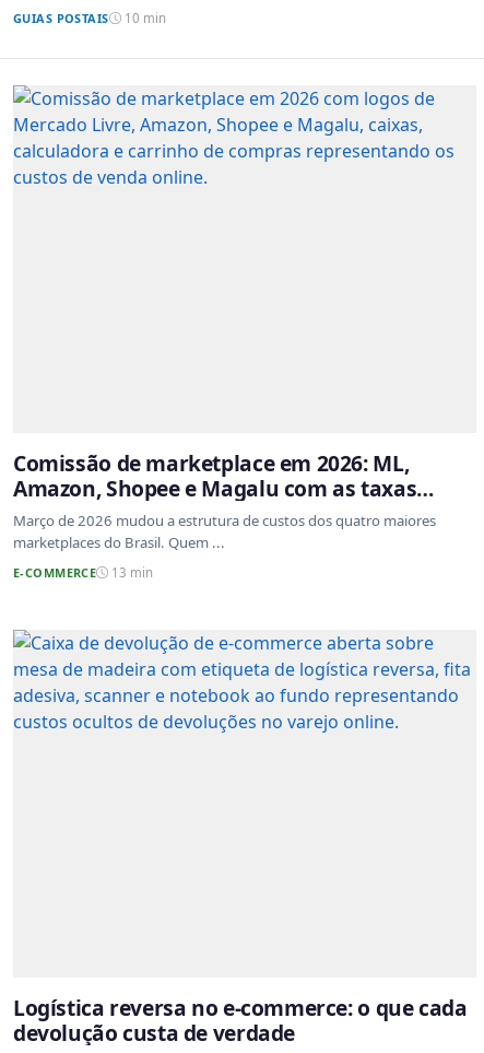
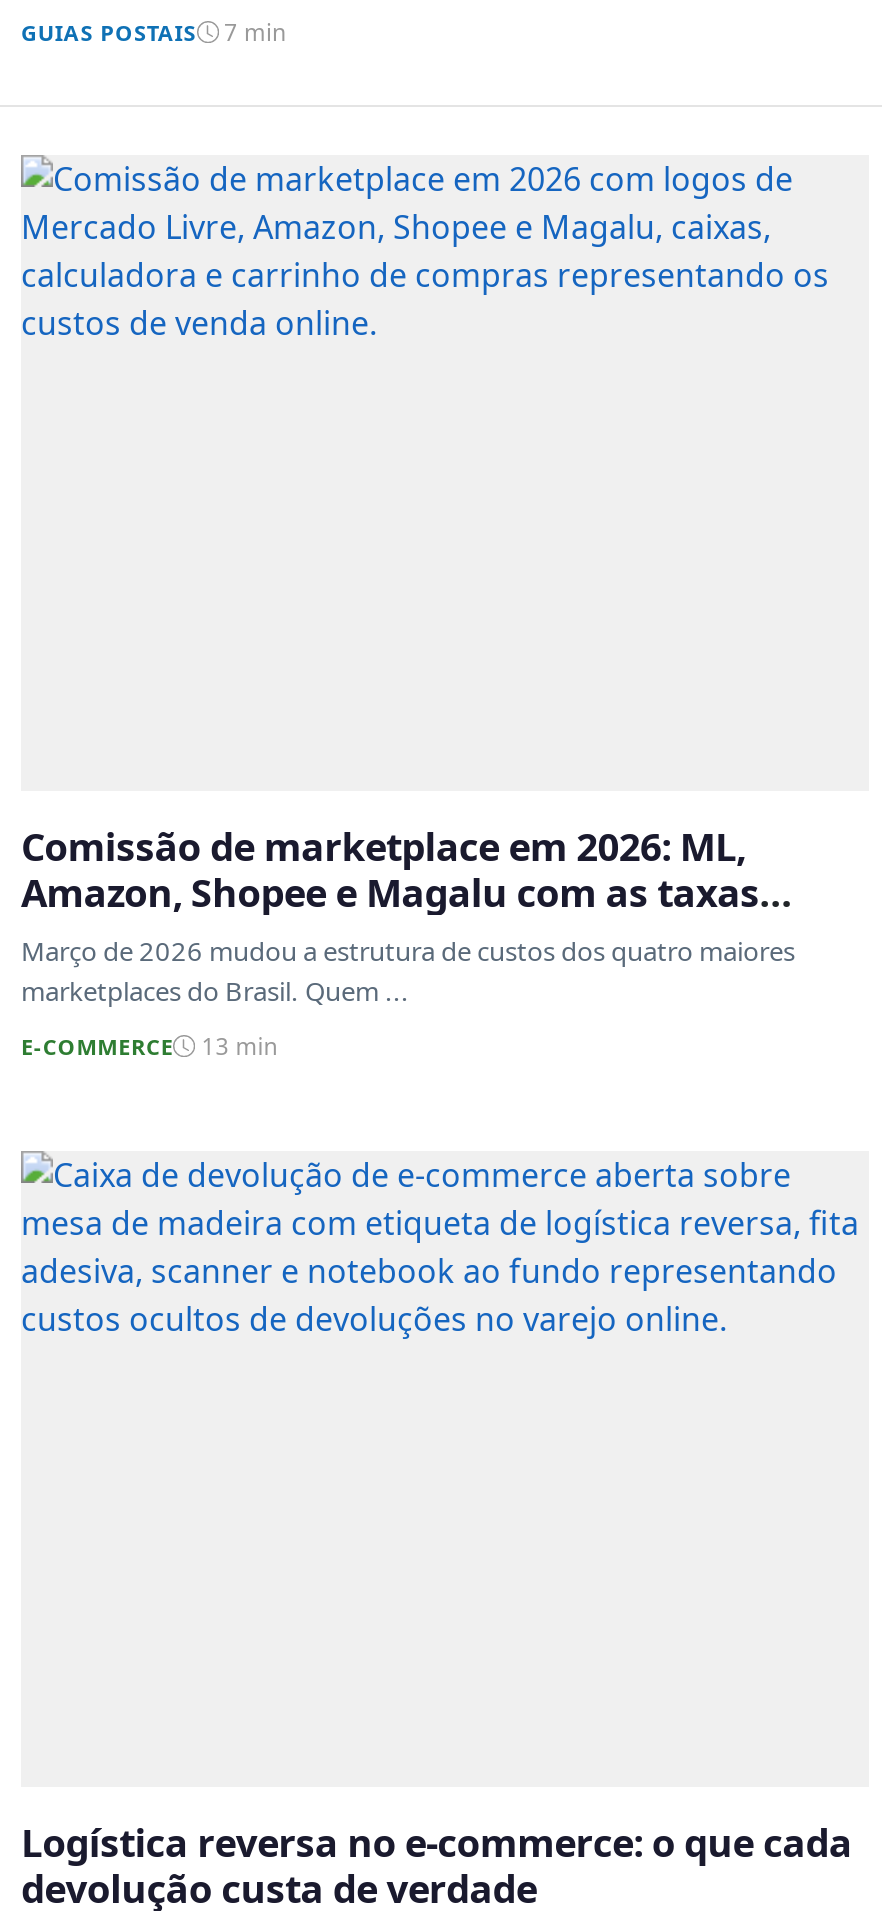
[13,9,166,26] GUIAS POSTAIS 10 min -> [21,16,286,47] GUIAS POSTAIS 7 min

